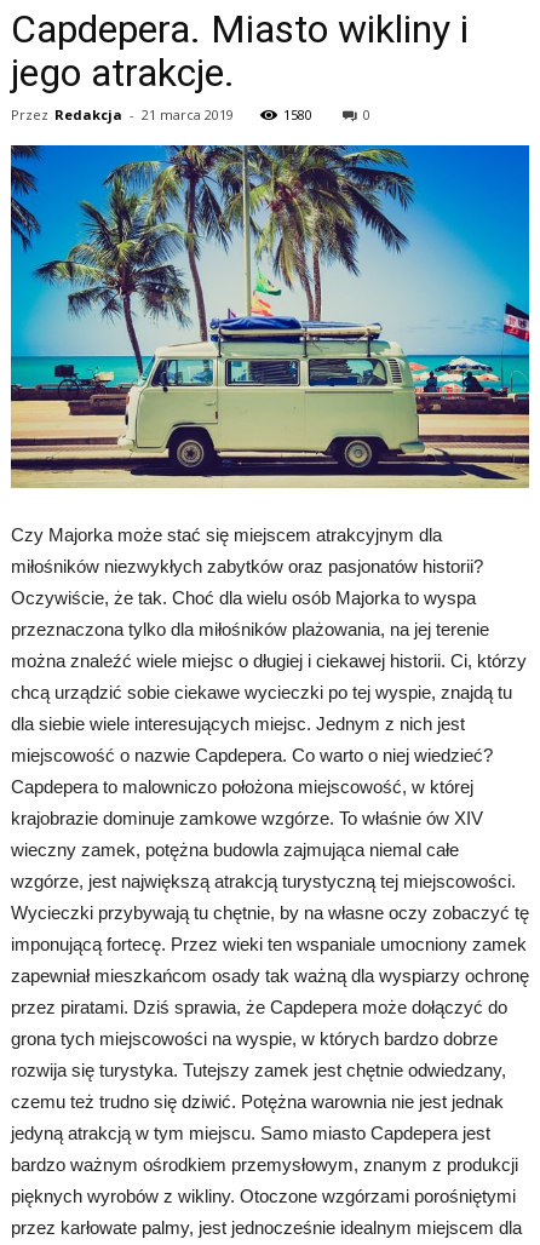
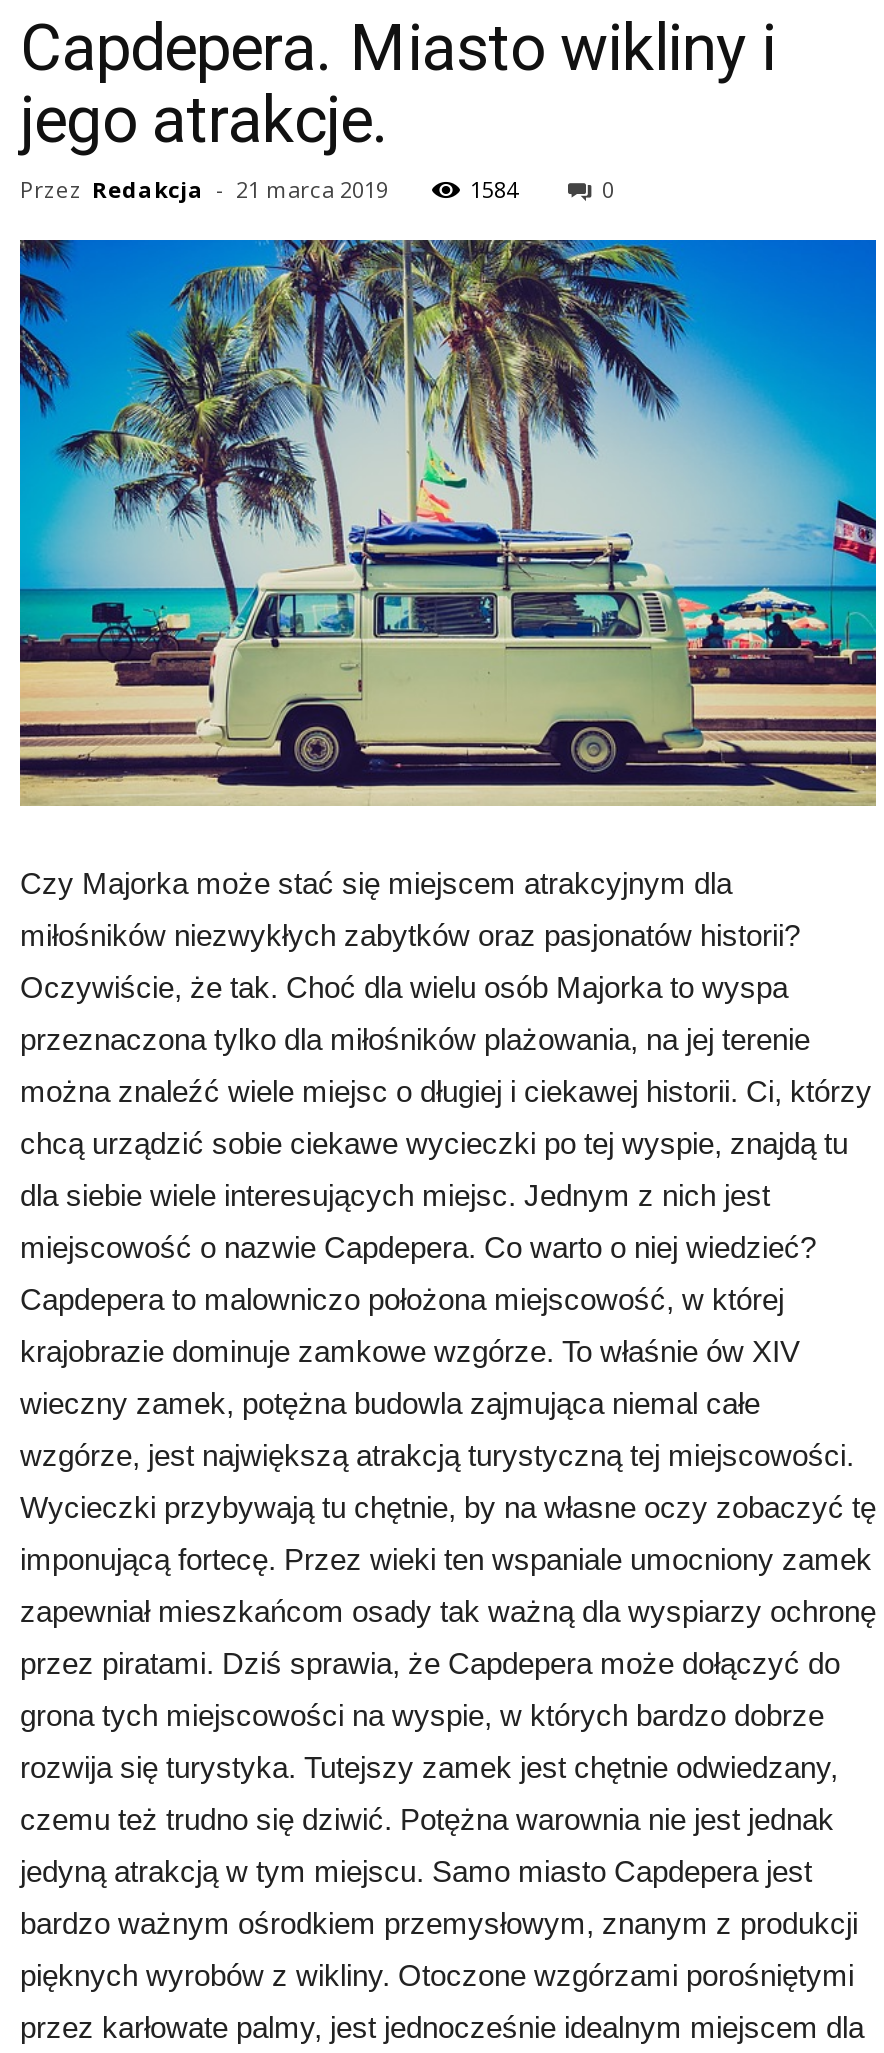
[283,105,312,124] 1580 -> [470,174,518,204] 1584

